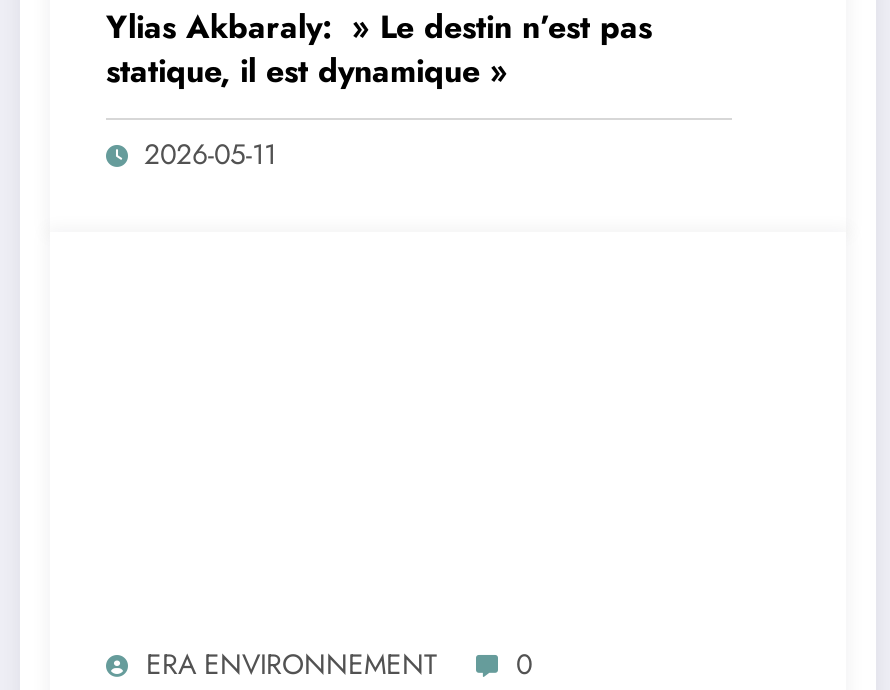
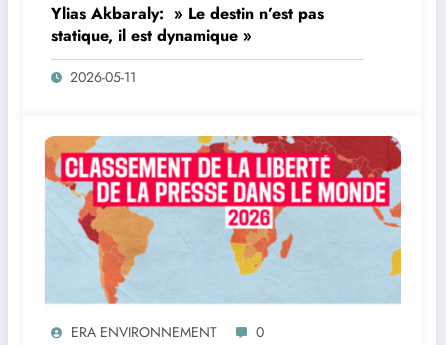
none -> [44,135,402,305] [image]

